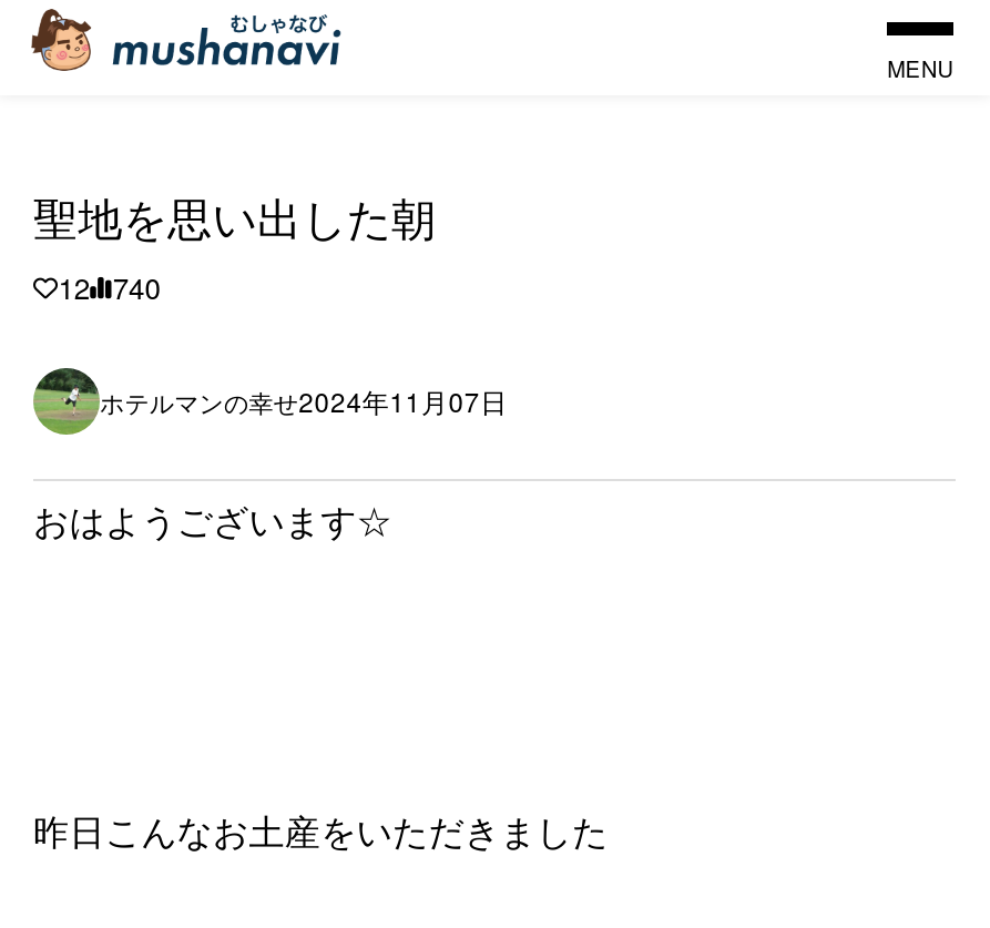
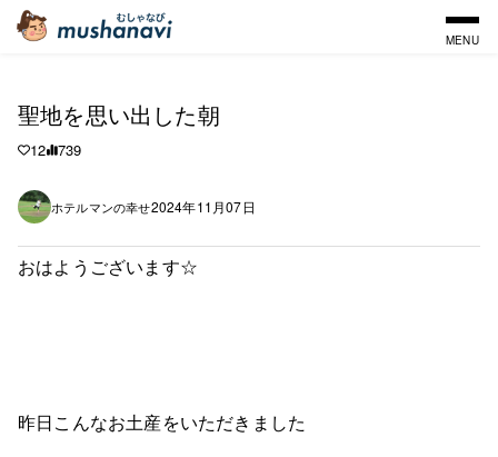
[58,266,161,308] 12 740 -> [30,139,82,160] 12 739

